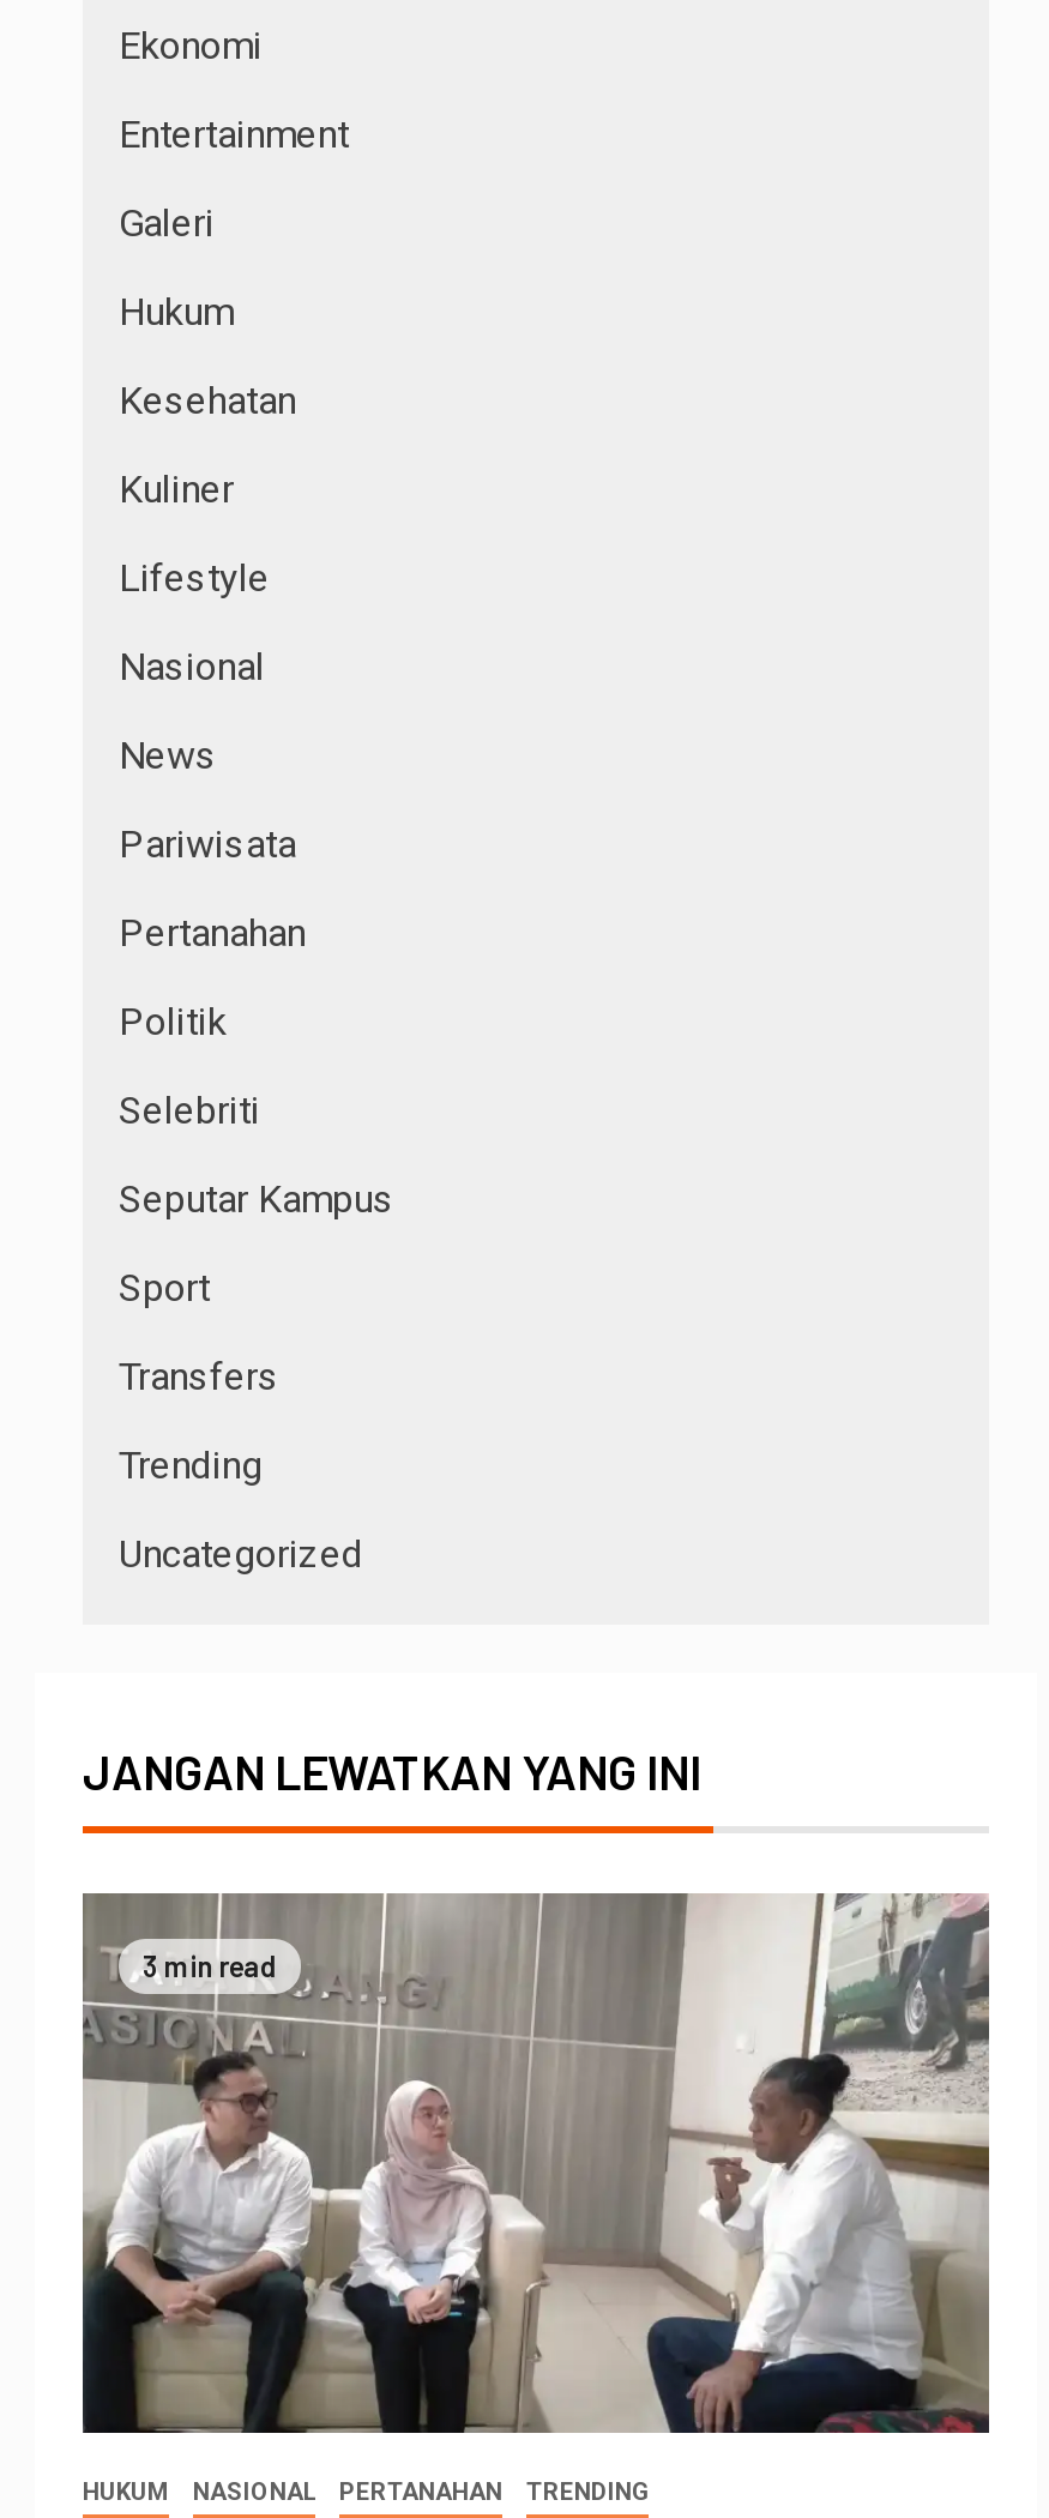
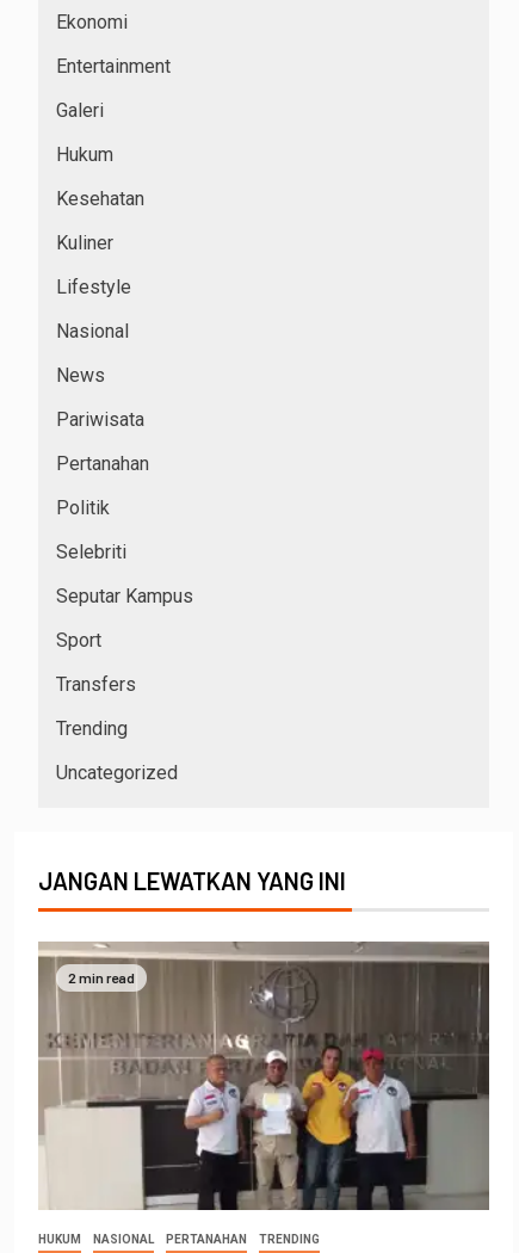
[80,1893,989,2435] [image] | 3 min read -> [38,942,489,1211] [image] | 2 min read

